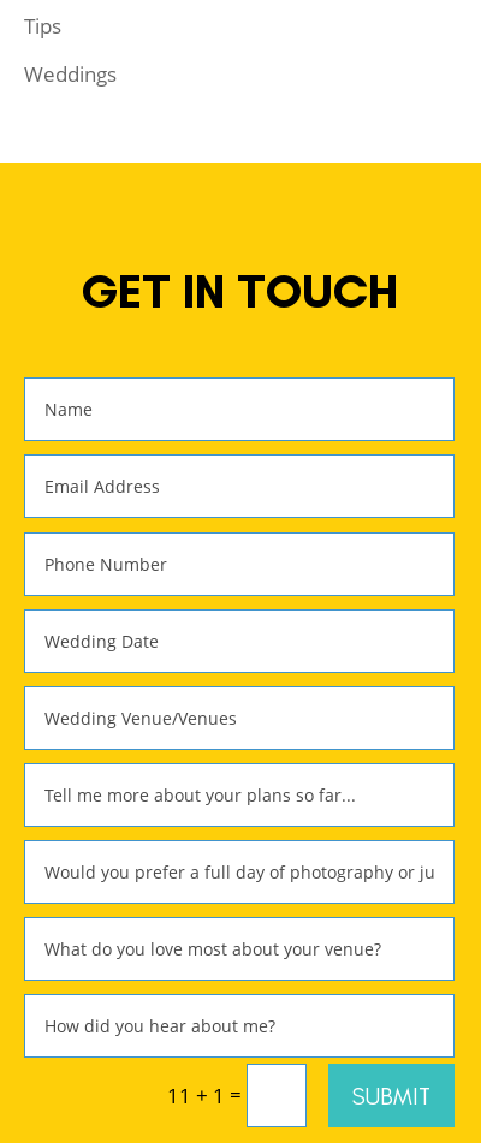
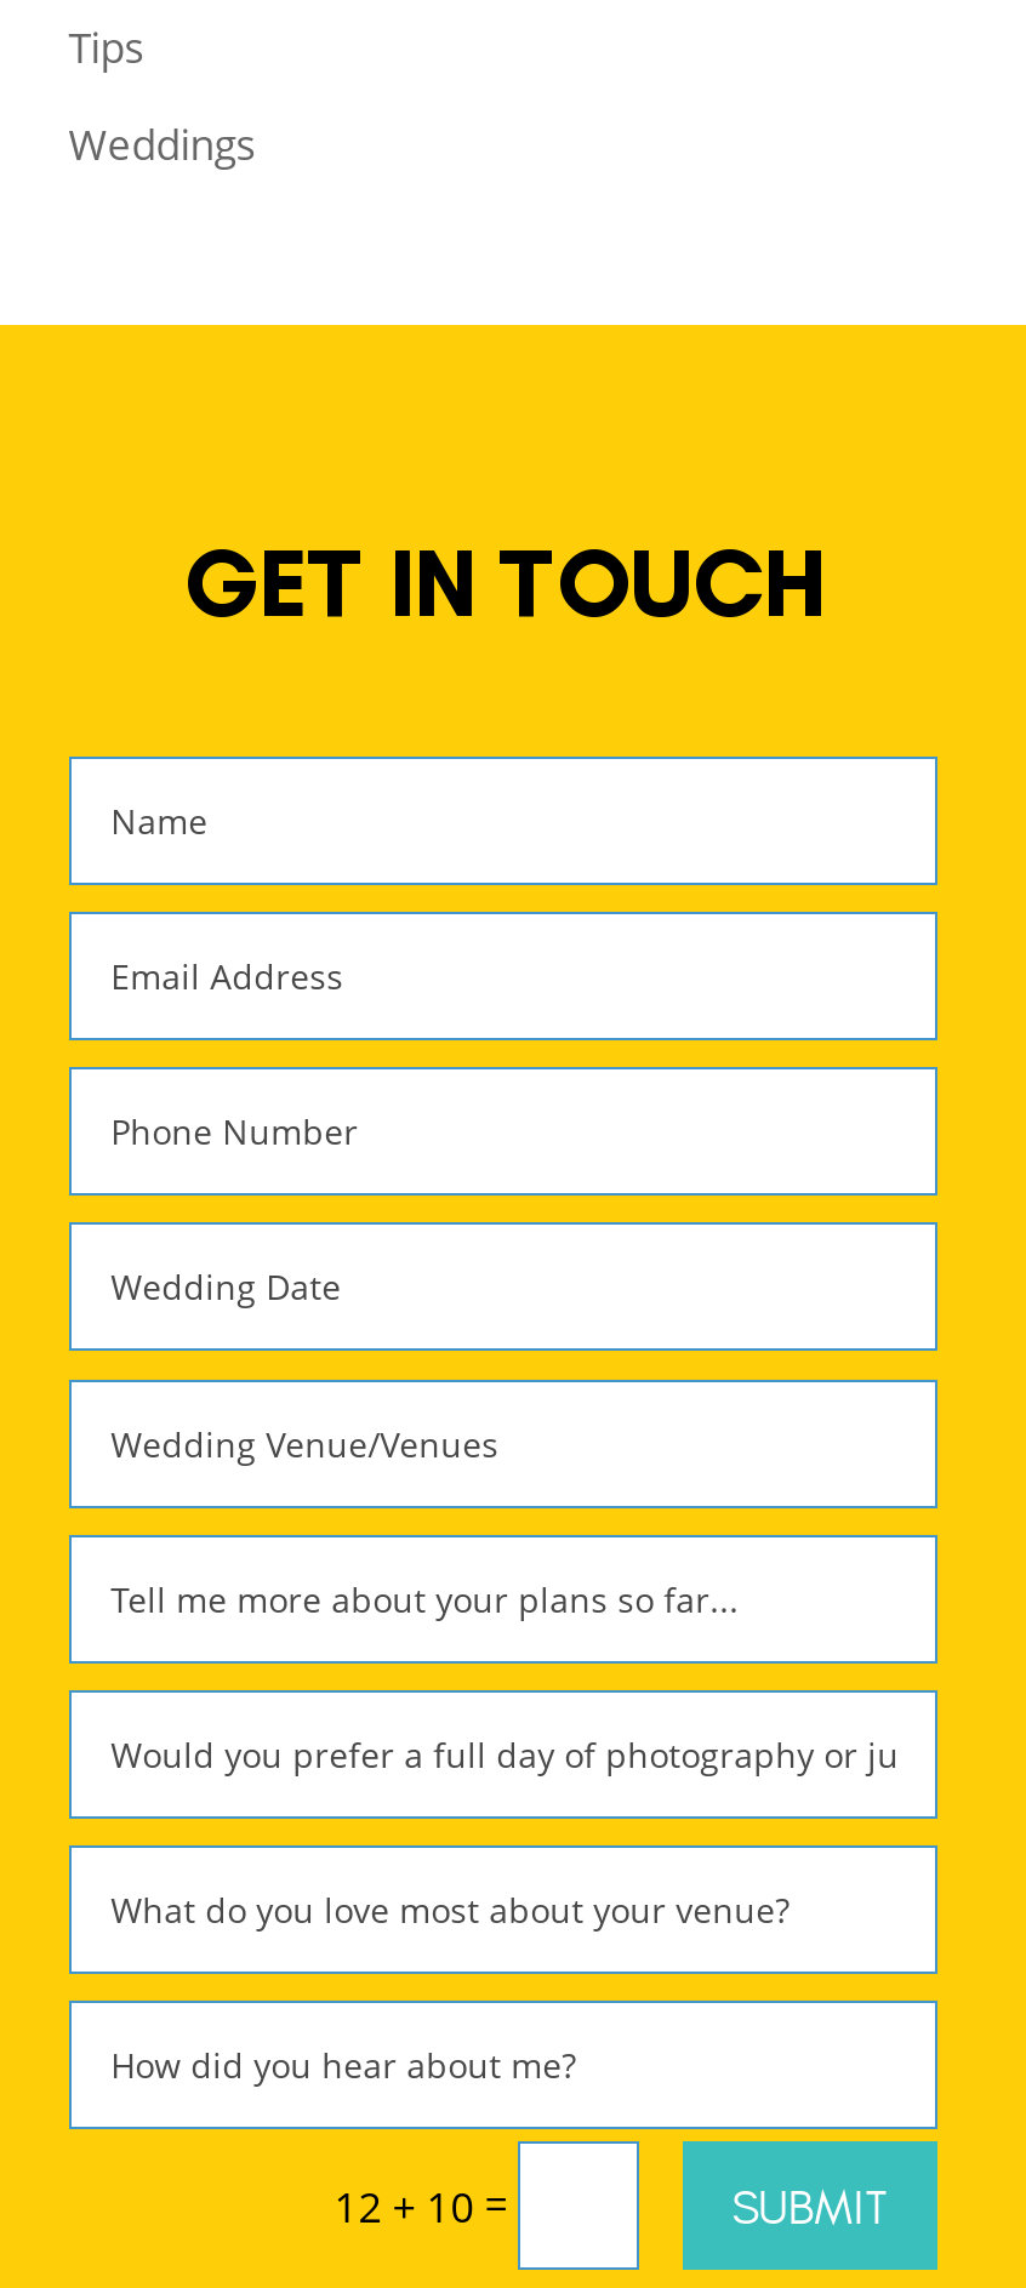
[167,1081,247,1110] 11 + 1 = -> [334,2176,518,2236] 12 + 10 =

